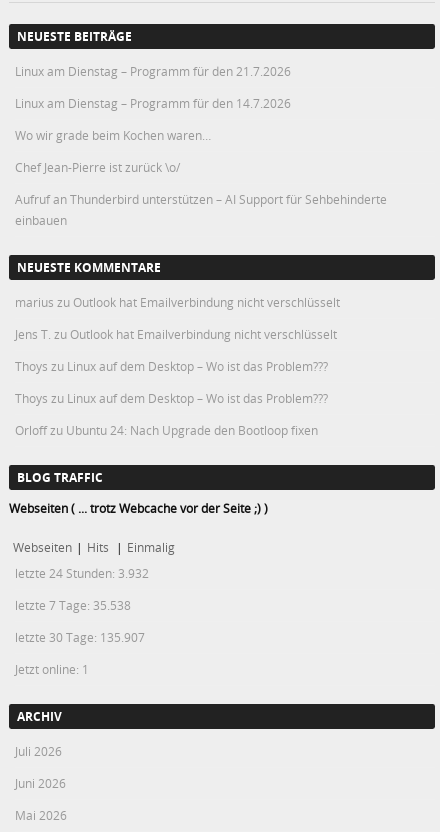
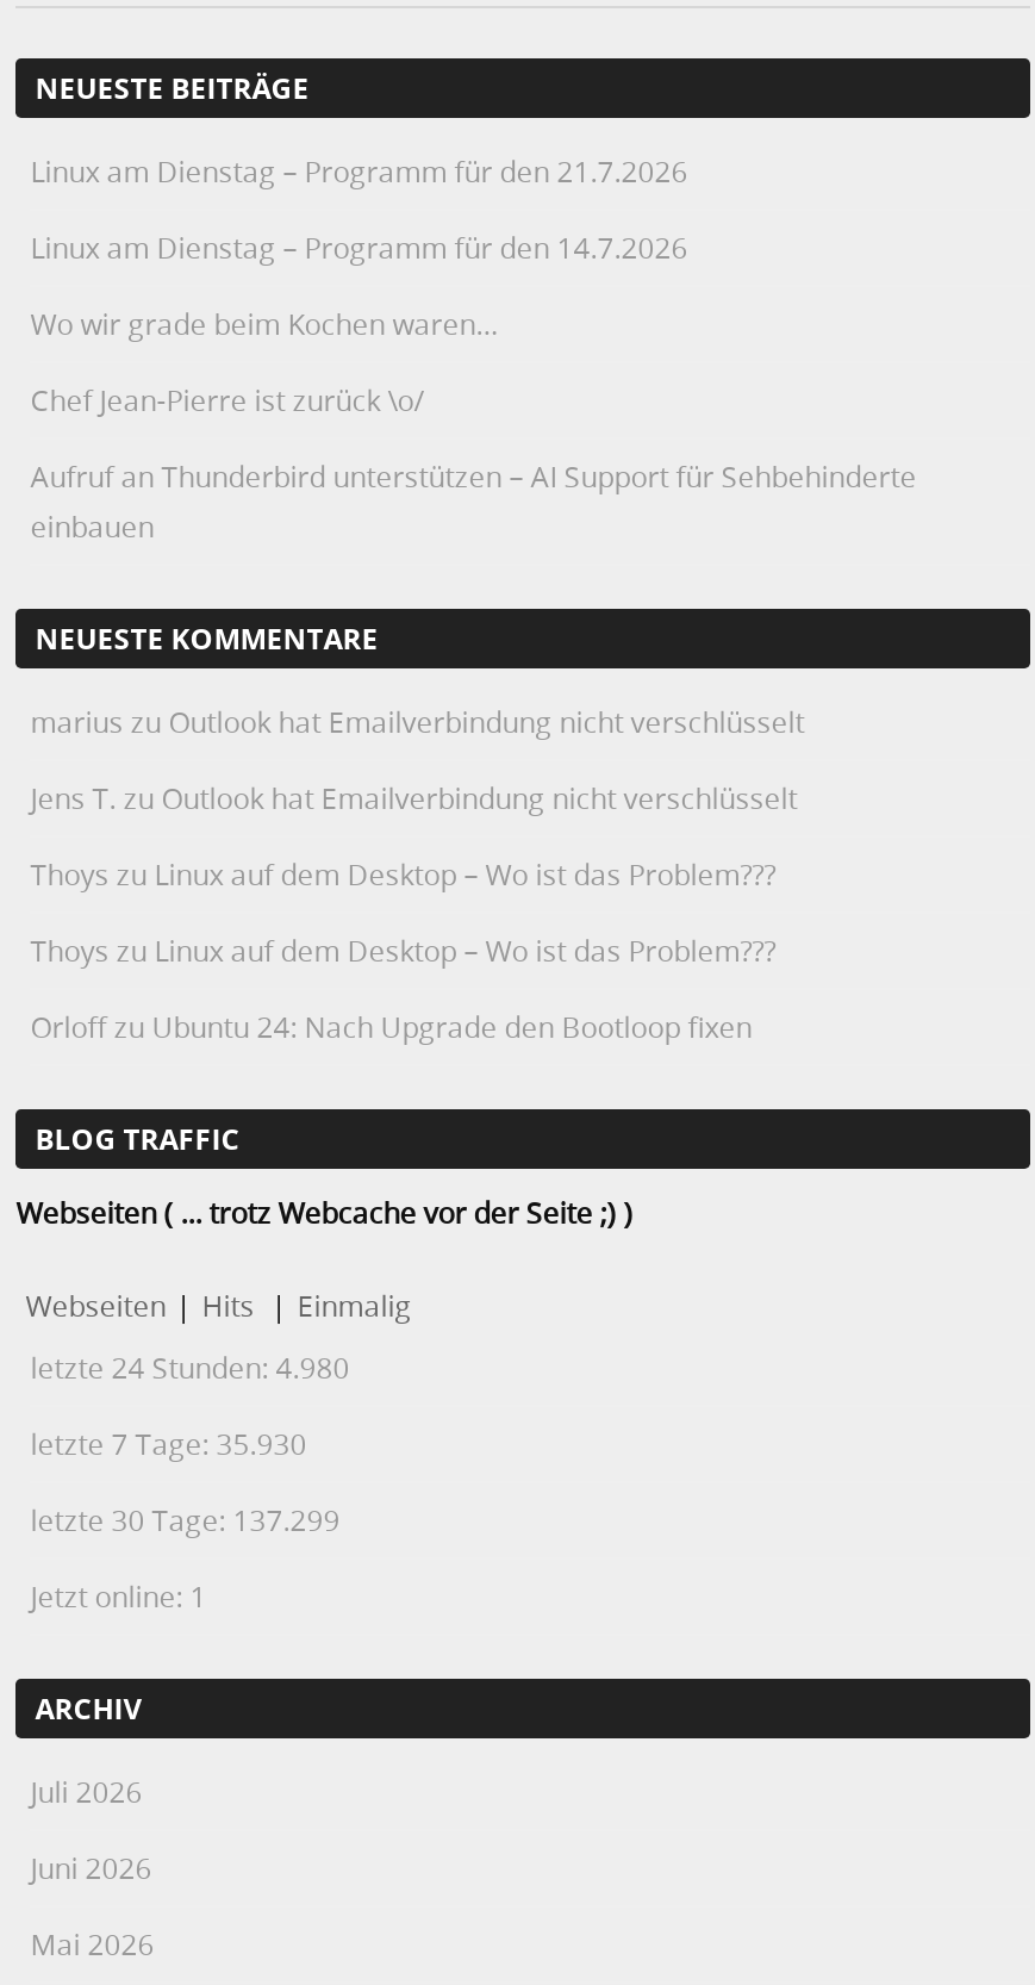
[15,565,149,581] letzte 24 Stunden: 3.932 -> [30,1347,349,1385] letzte 24 Stunden: 4.980
[15,597,131,613] letzte 7 Tage: 35.538 -> [30,1423,307,1461] letzte 7 Tage: 35.930
[15,629,145,645] letzte 30 Tage: 135.907 -> [30,1499,340,1537] letzte 30 Tage: 137.299

